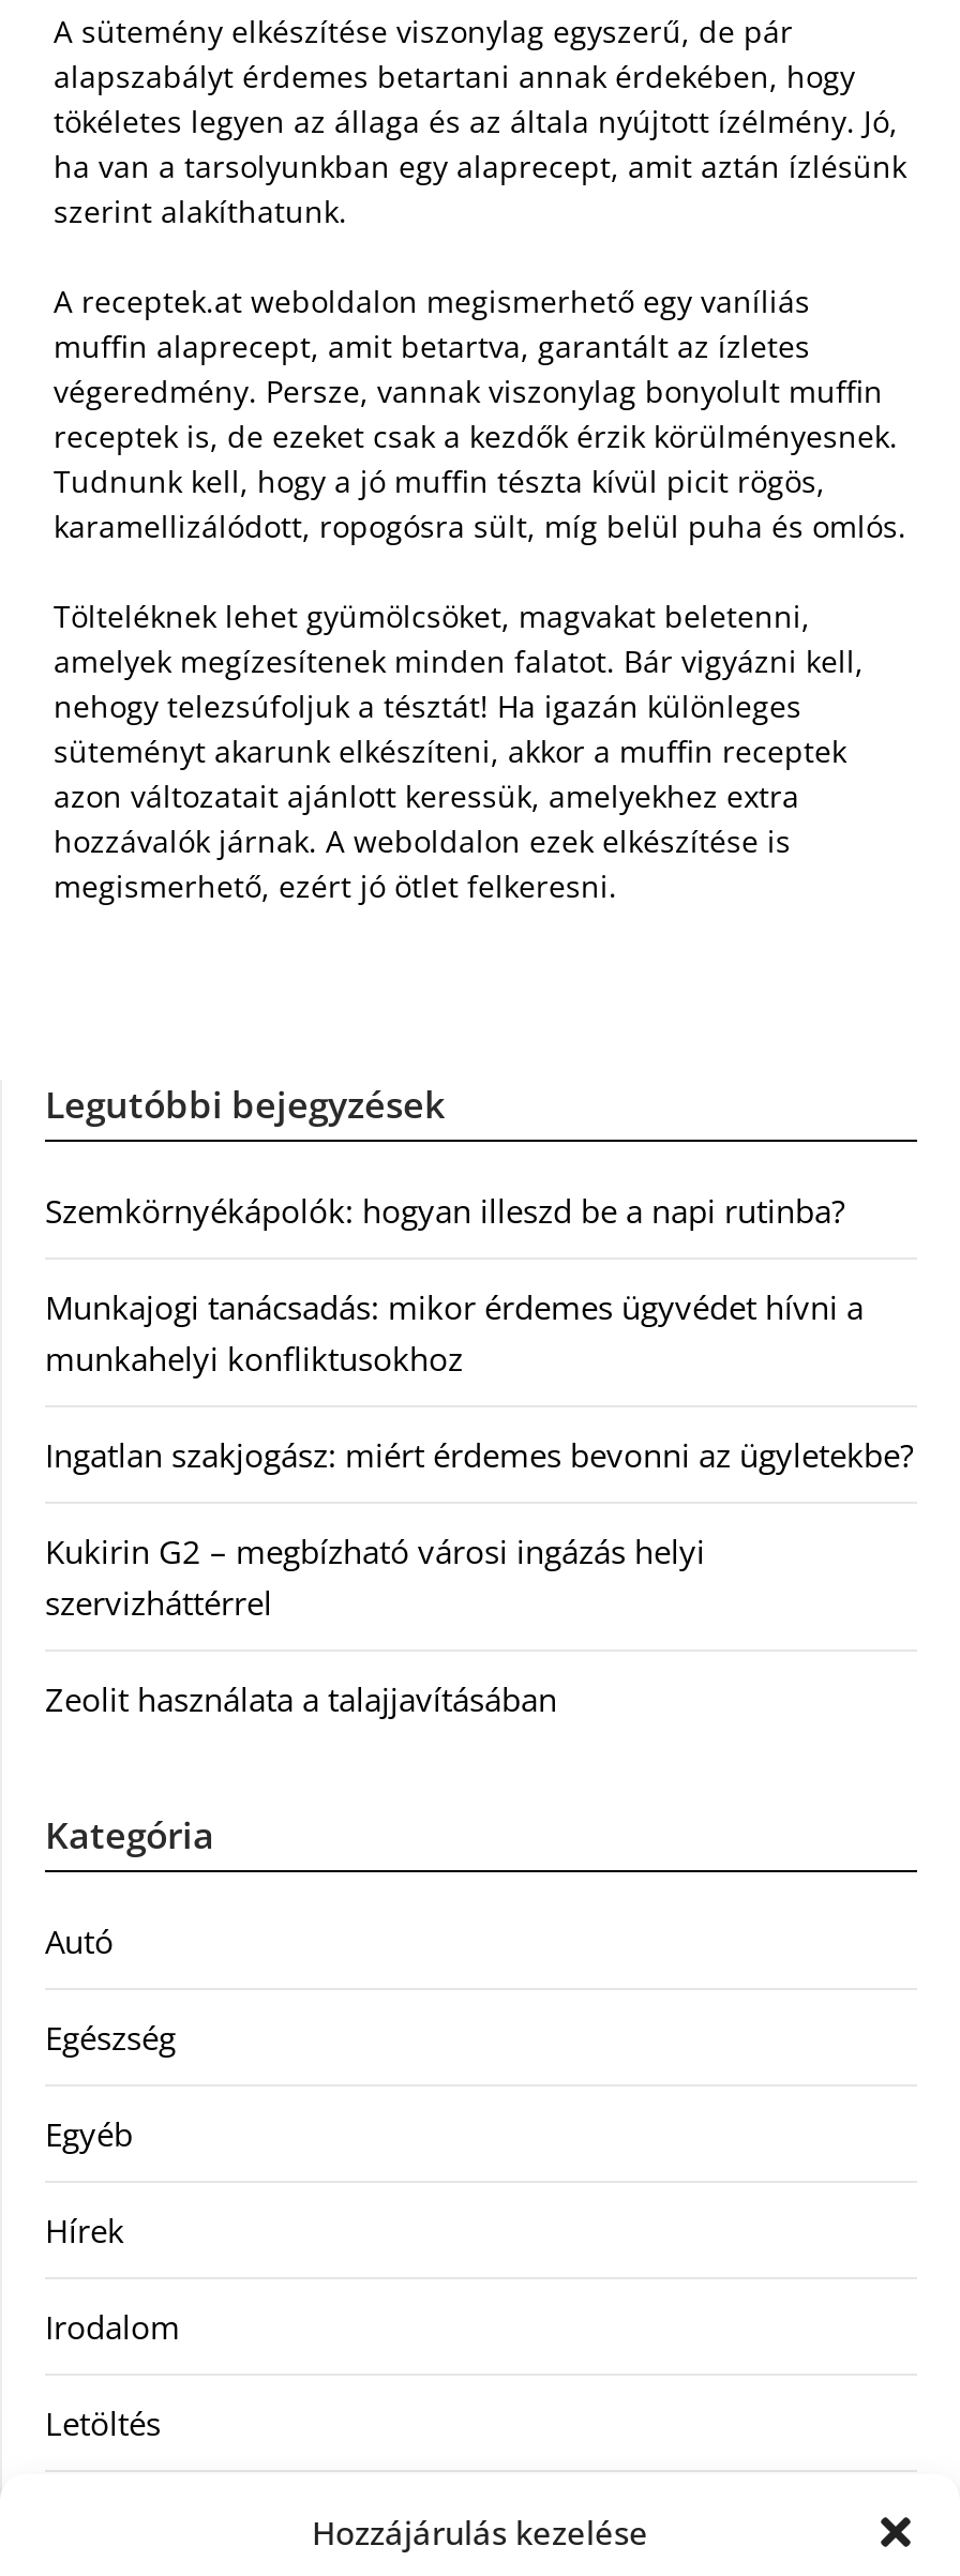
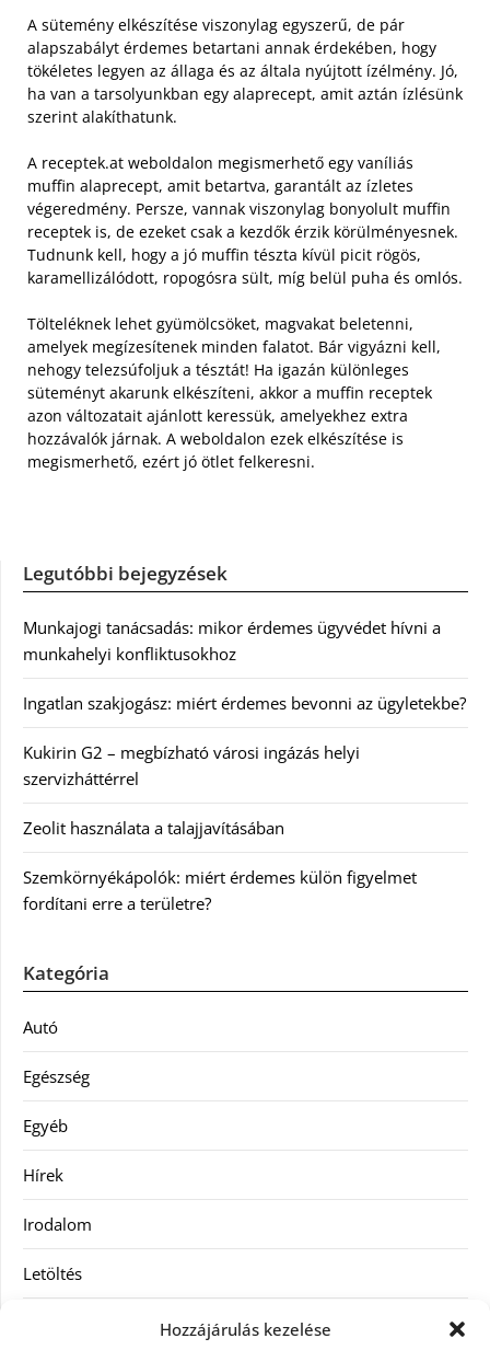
[45,1189,844,1232] Szemkörnyékápolók: hogyan illeszd be a napi rutinba? -> none
moved [45,1286,913,1720] -> [23,617,466,839]: Munkajogi tanácsadás: mikor érdemes ügyvédet hívni a | munkahelyi konfliktusokhoz | Ingatlan szakjogász: miért érdemes bevonni az ügyletekbe? | Kukirin G2 – megbízható városi ingázás helyi | szervizháttérrel | Zeolit használata a talajjavításában
none -> [23,866,417,914] Szemkörnyékápolók: miért érdemes külön figyelmet | fordítani erre a területre?

